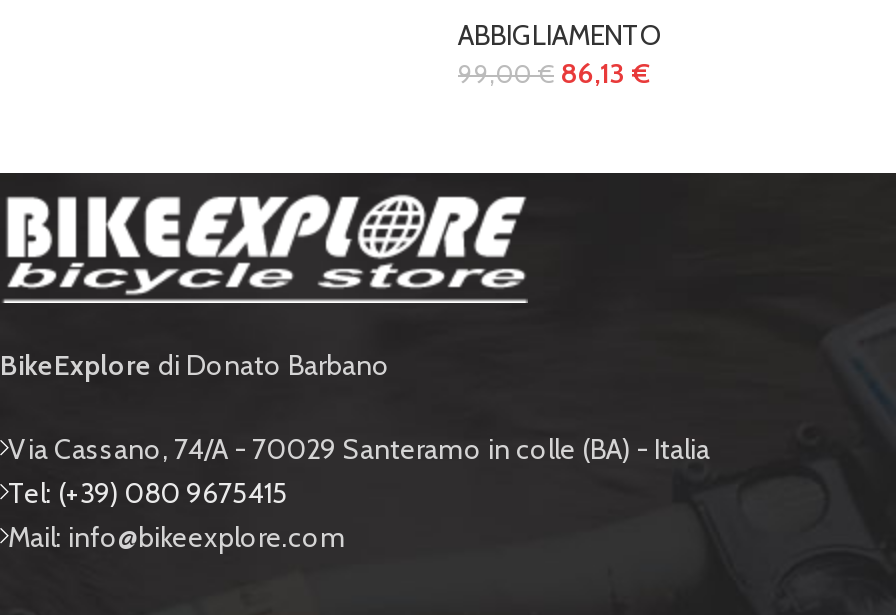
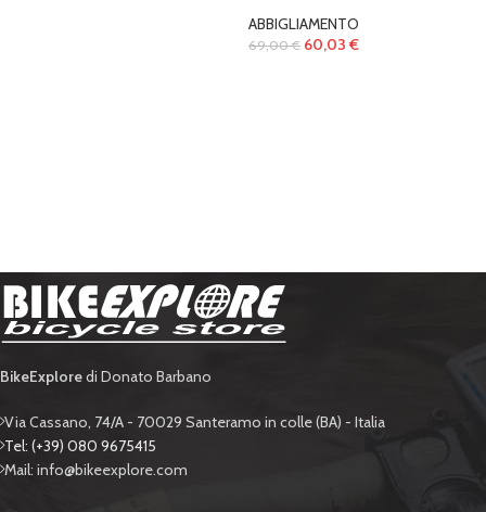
[458,55,650,91] 99,00€ 86,13 € -> [248,34,359,54] 69,00€ 60,03 €

